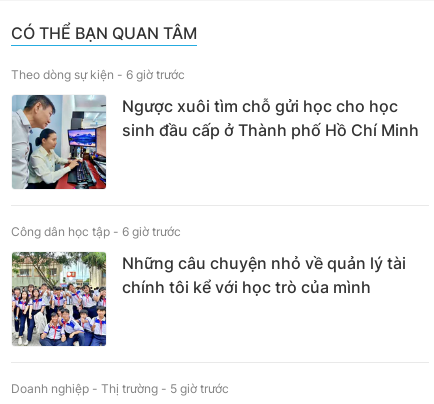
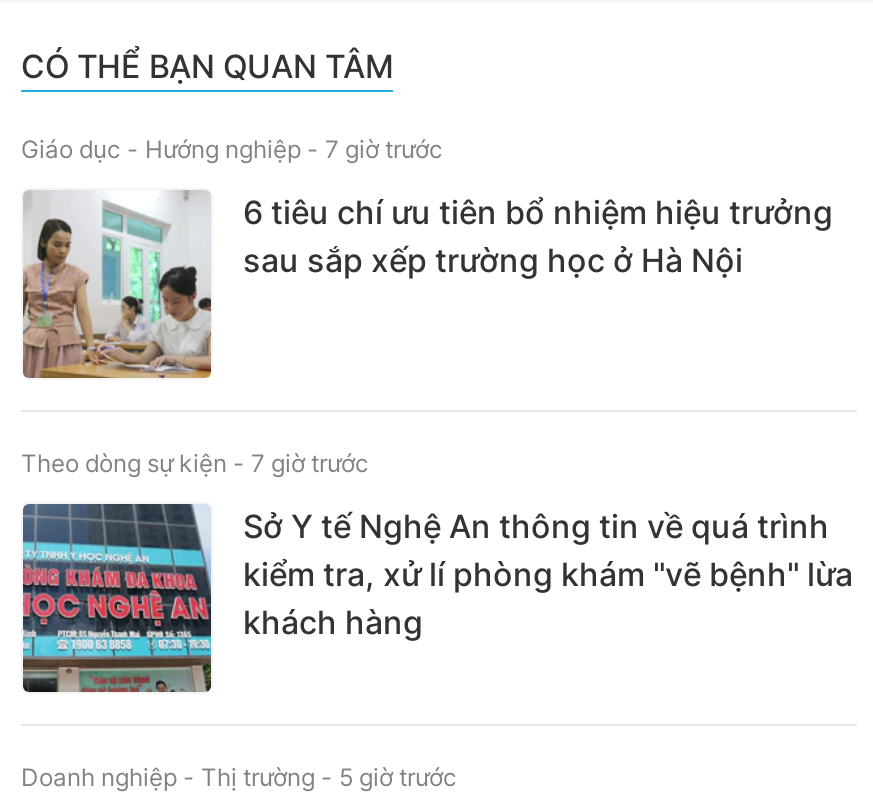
[11,66,185,81] Theo dòng sự kiện - 6 giờ trước -> [21,133,443,163] Giáo dục - Hướng nghiệp - 7 giờ trước
[12,94,419,190] [image] | Ngược xuôi tìm chỗ gửi học cho học | sinh đầu cấp ở Thành phố Hồ Chí Minh -> [21,190,833,380] [image] | 6 tiêu chí ưu tiên bổ nhiệm hiệu trưởng | sau sắp xếp trường học ở Hà Nội
[11,223,181,238] Công dân học tập - 6 giờ trước -> [21,447,369,477] Theo dòng sự kiện - 7 giờ trước
[11,251,406,347] [image] | Những câu chuyện nhỏ về quản lý tài | chính tôi kể với học trò của mình -> [21,502,853,694] [image] | Sở Y tế Nghệ An thông tin về quá trình | kiểm tra, xử lí phòng khám "vẽ bệnh" lừa | khách hàng

